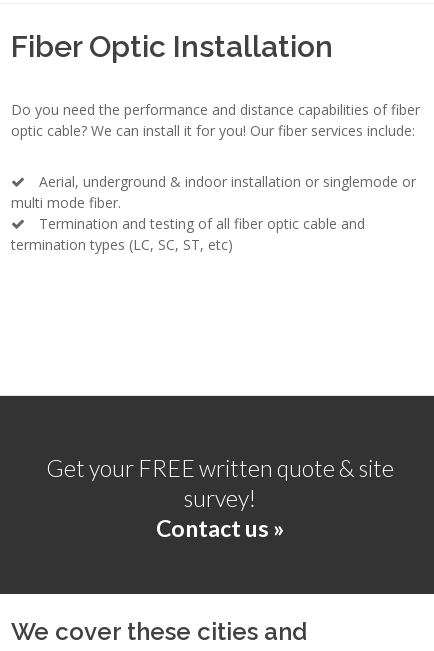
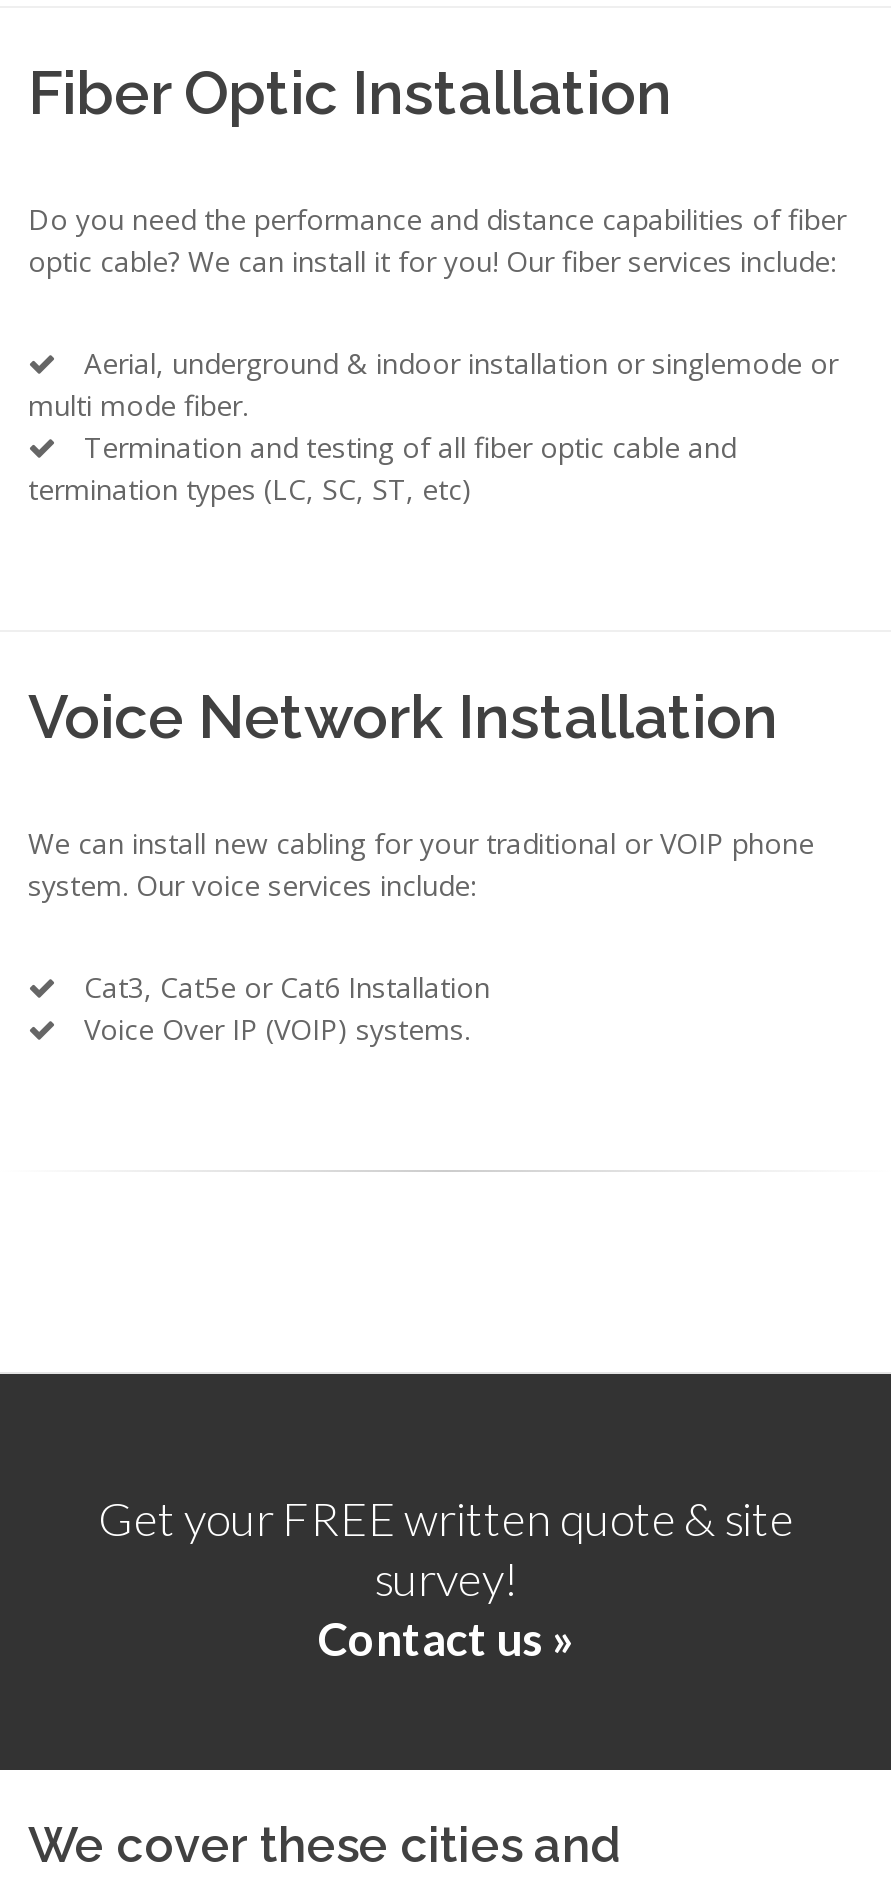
none -> [28,682,814,1048] Voice Network Installation | We can install new cabling for your traditional or VOIP phone | system. Our voice services include: | Cat3, Cat5e or Cat6 Installation | Voice Over IP (VOIP) systems.

